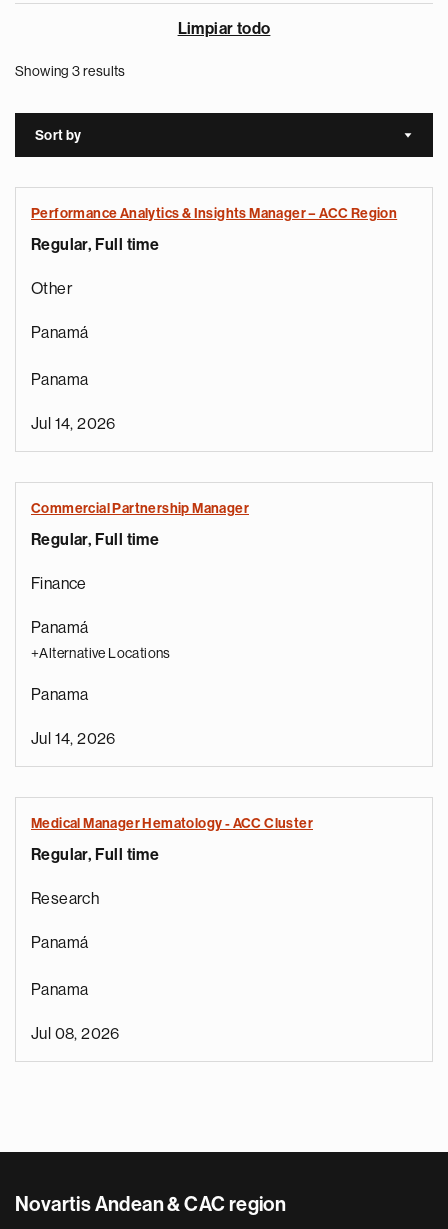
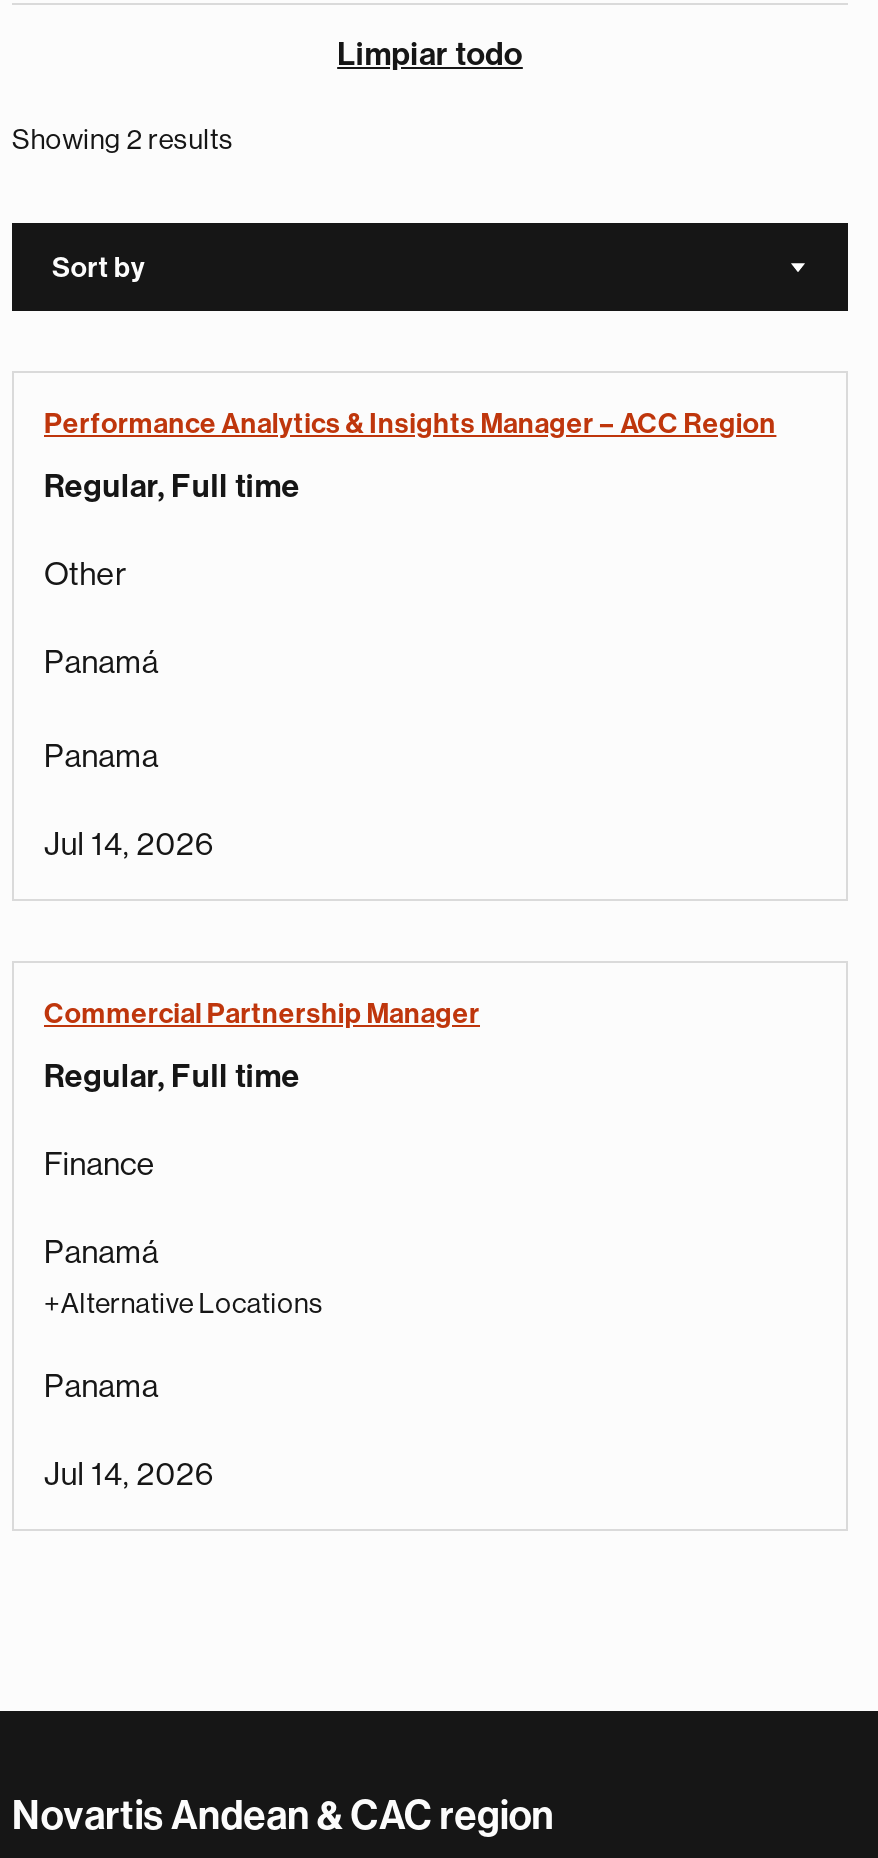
[15,64,126,78] Showing 3 results -> [12,125,234,153] Showing 2 results
[31,816,313,1042] Medical Manager Hematology - ACC Cluster | Regular, Full time | Research | Panamá | Panama | Jul 08, 2026 -> none

